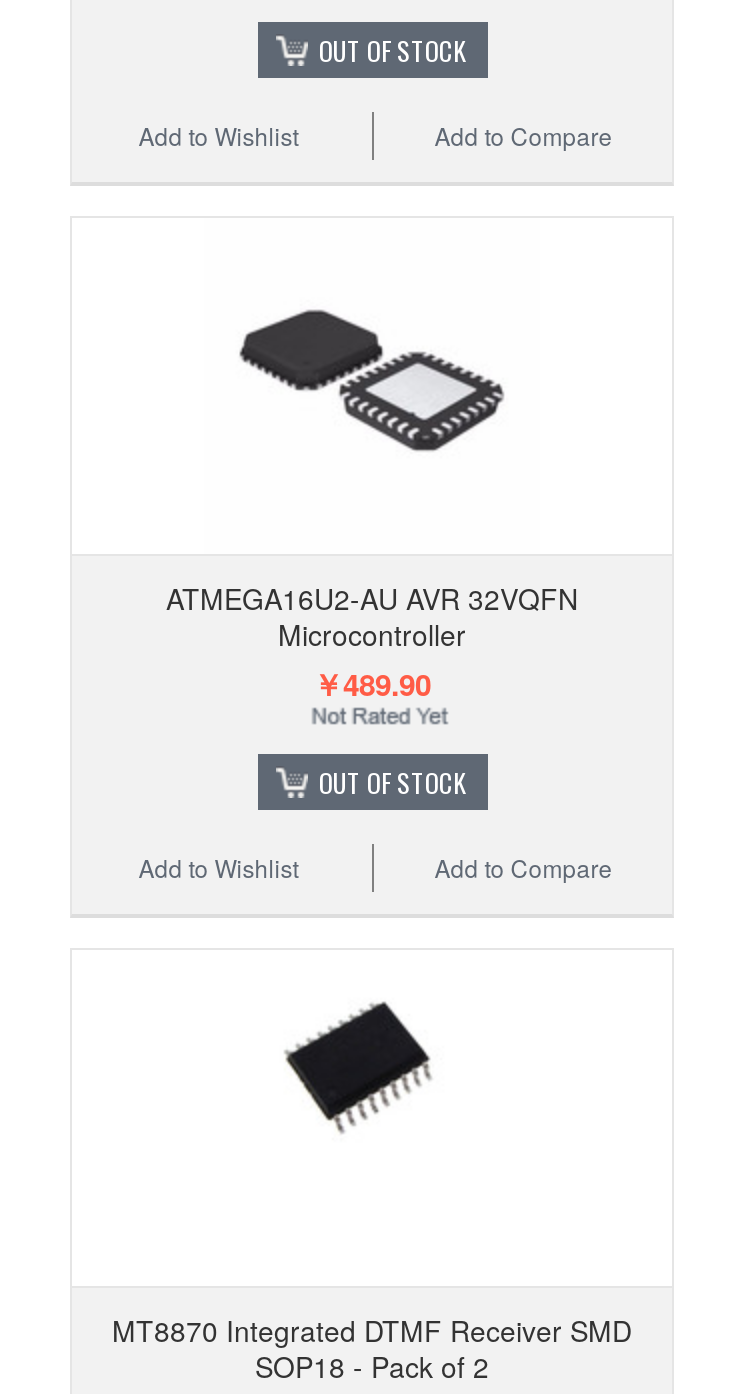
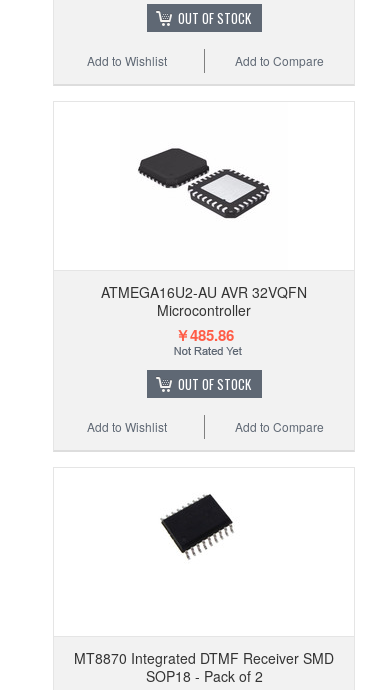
[313,663,431,707] ￥489.90 -> [174,324,233,346] ￥485.86

